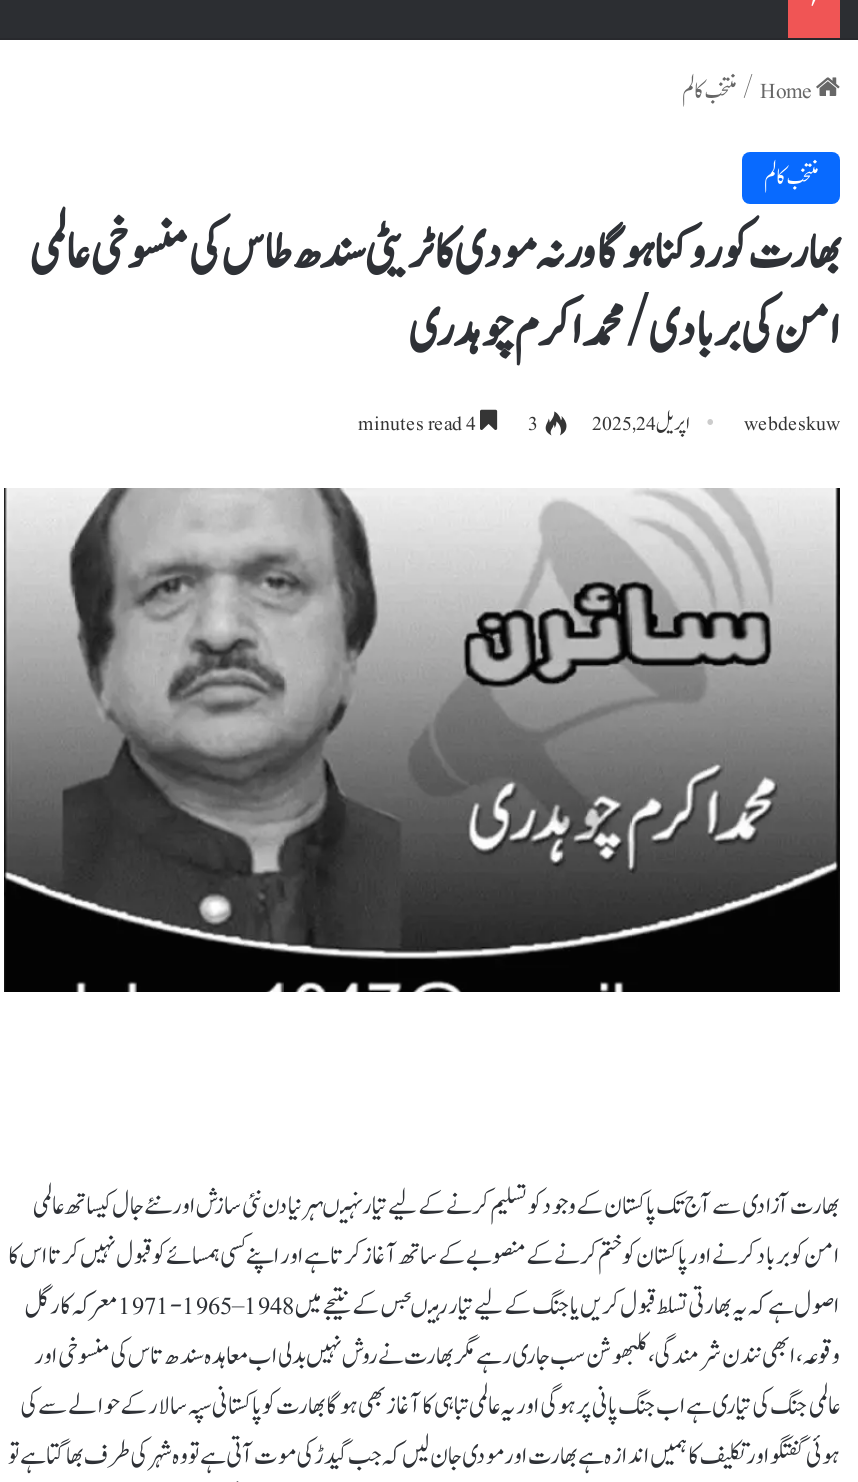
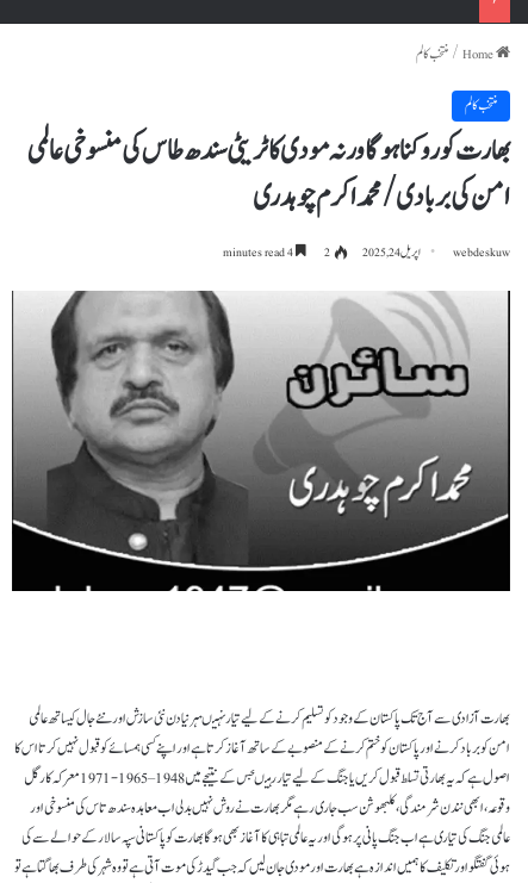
[528,406,538,440] 3 -> [324,242,330,262] 2

